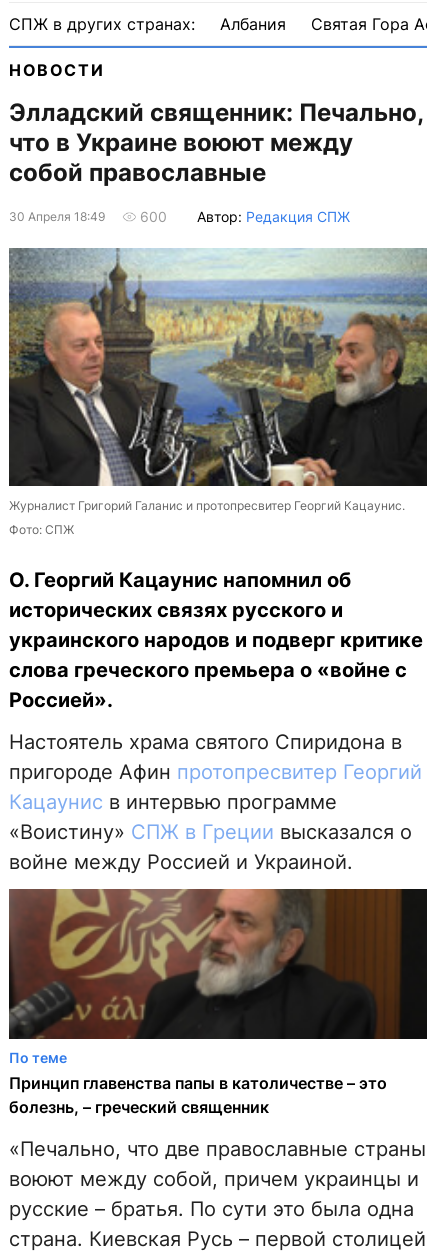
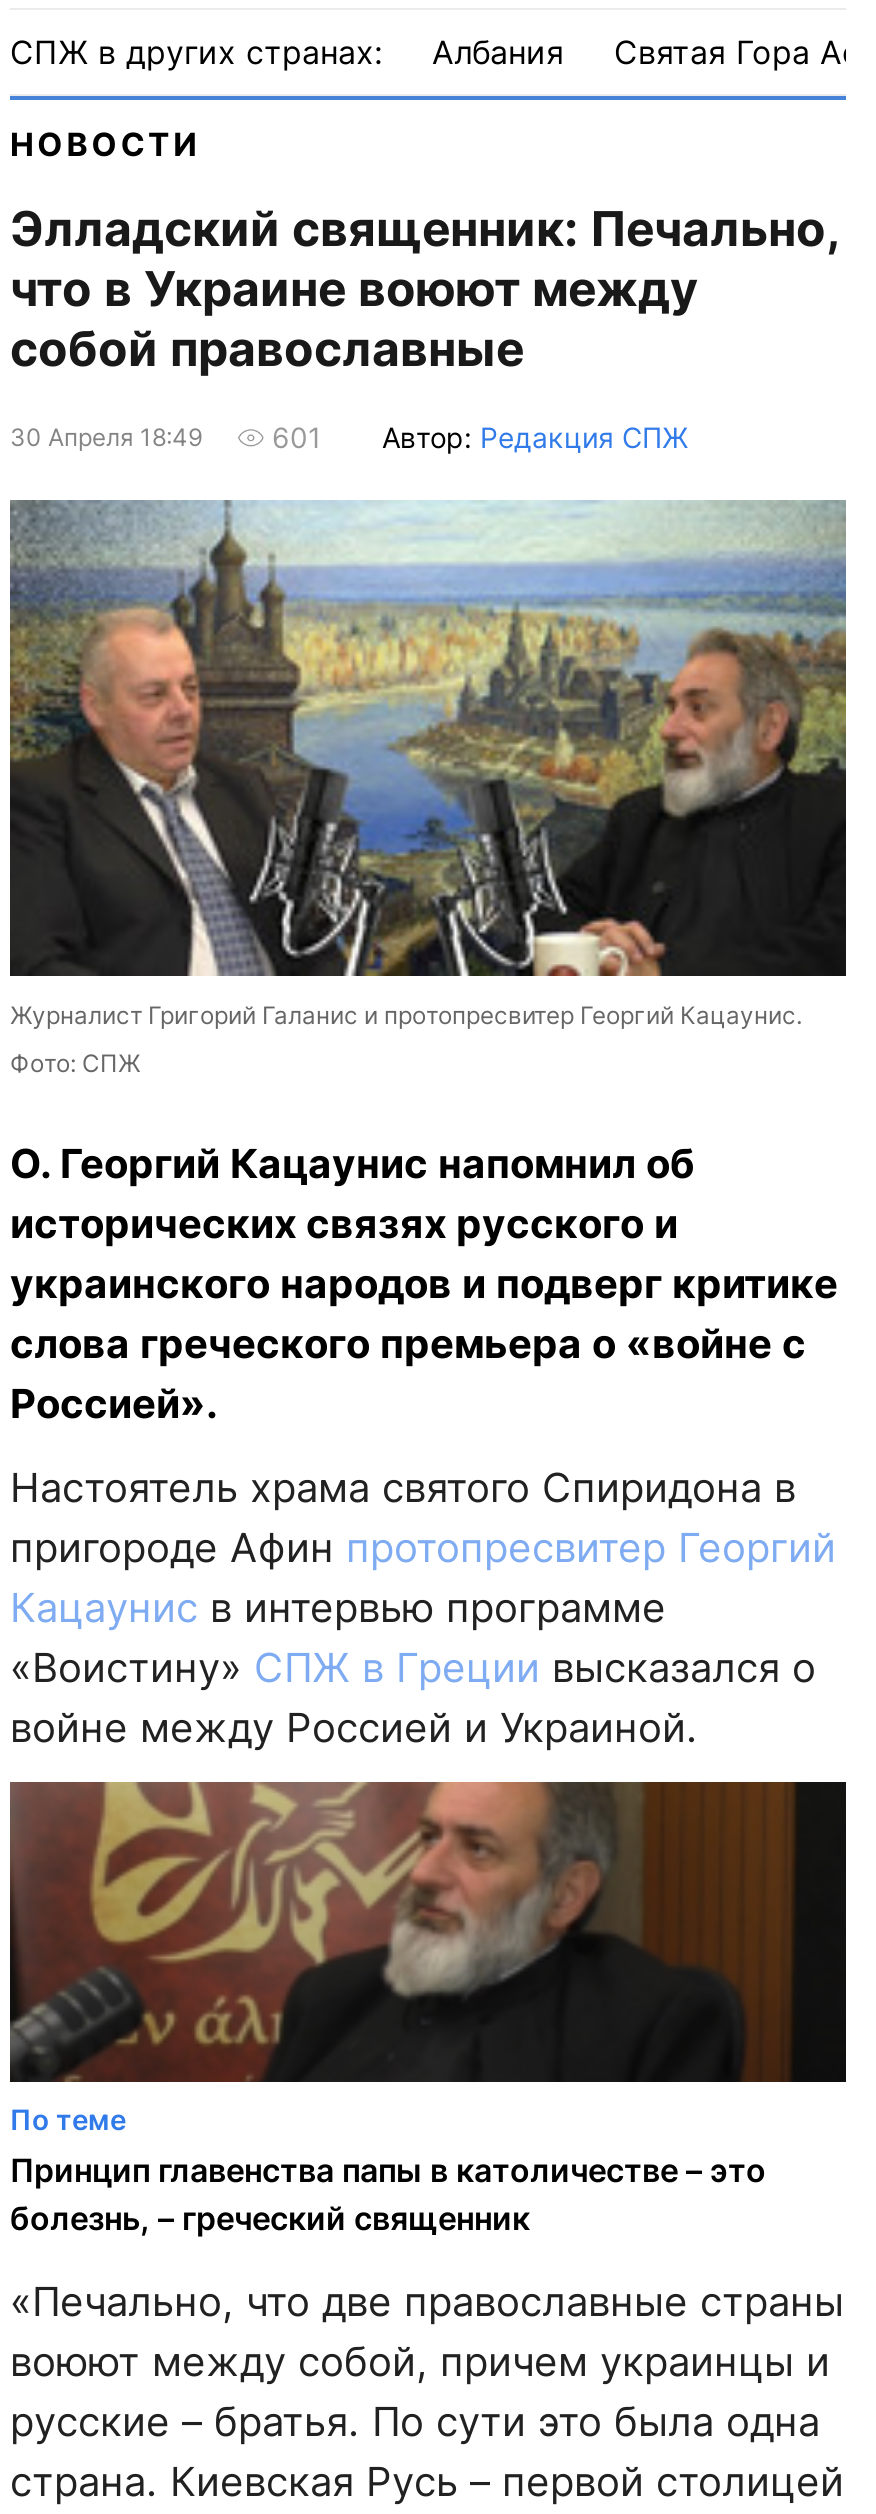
[140,208,350,225] 600 Автор: Редакция СПЖ -> [272,419,688,454] 601 Автор: Редакция СПЖ

